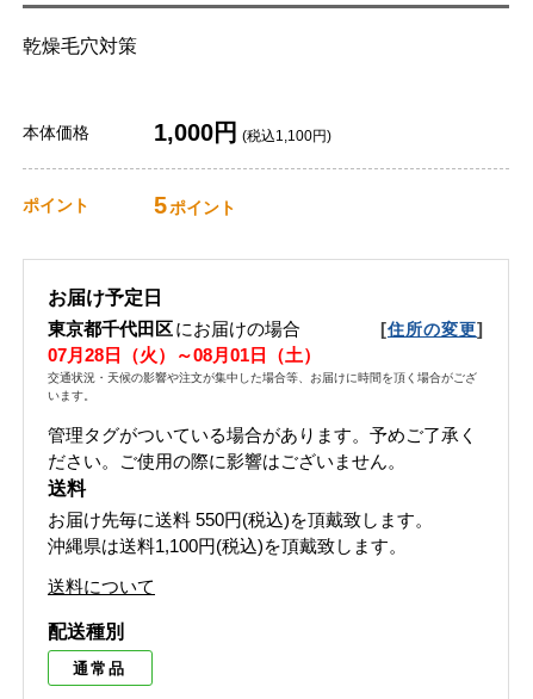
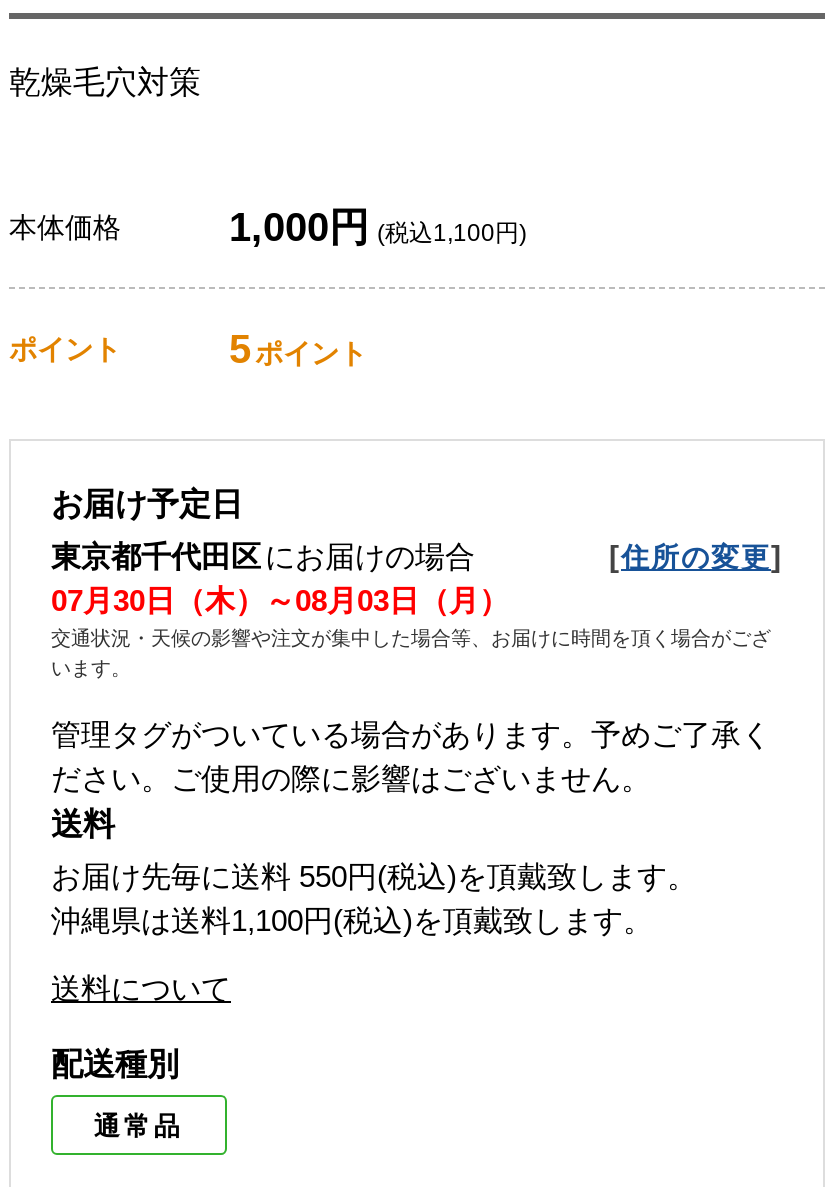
[48,345,321,365] 07月28日（火）～08月01日（土） -> [51,584,509,618] 07月30日（木）～08月03日（月）

